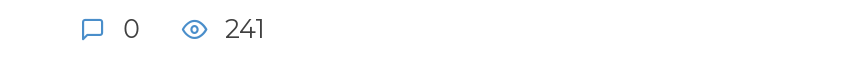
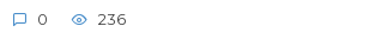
[225,14,263,44] 241 -> [98,11,126,28] 236

